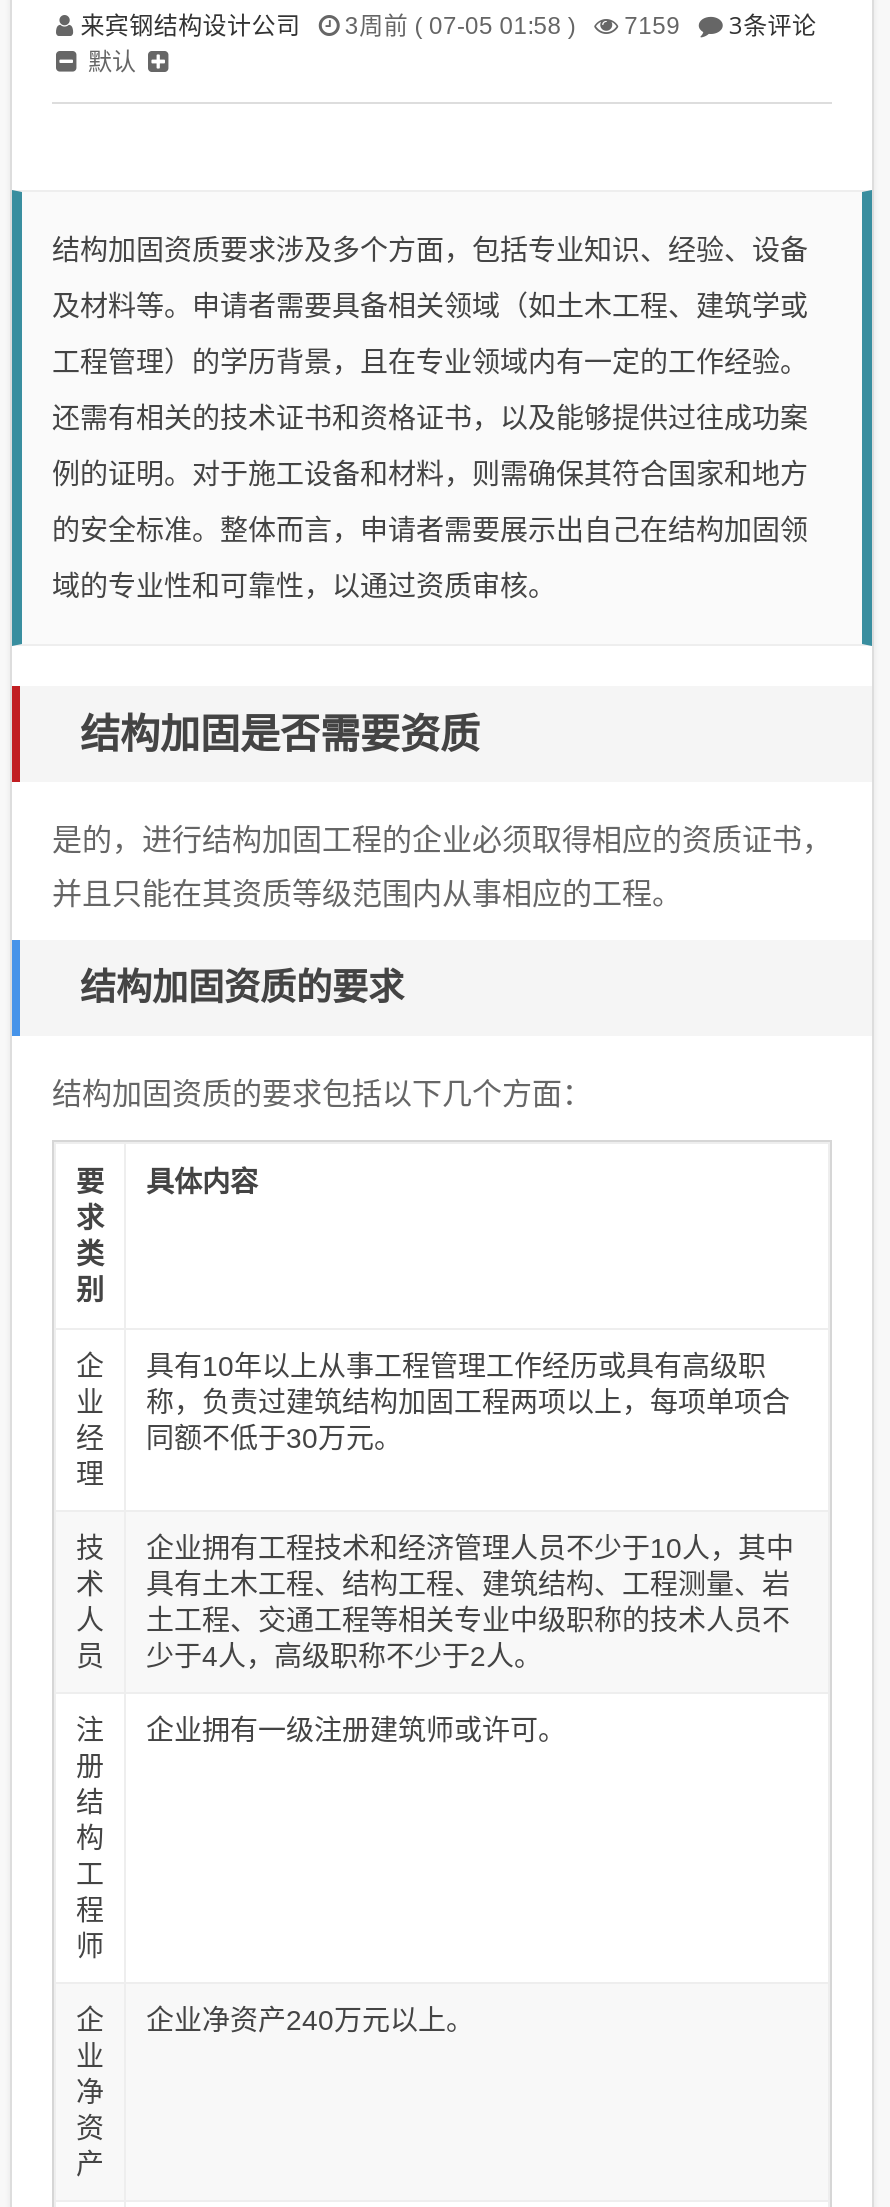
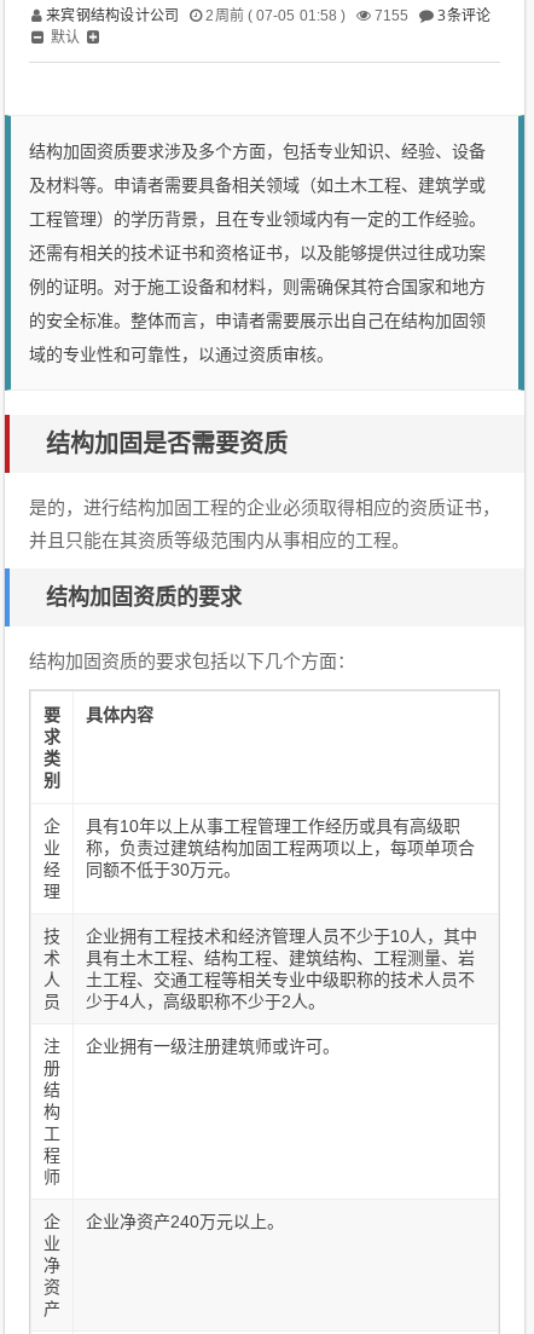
[345,12,576,40] 3周前 ( 07-05 01:58 ) -> [206,7,345,24] 2周前 ( 07-05 01:58 )
[624,12,680,40] 7159 -> [375,7,409,24] 7155

